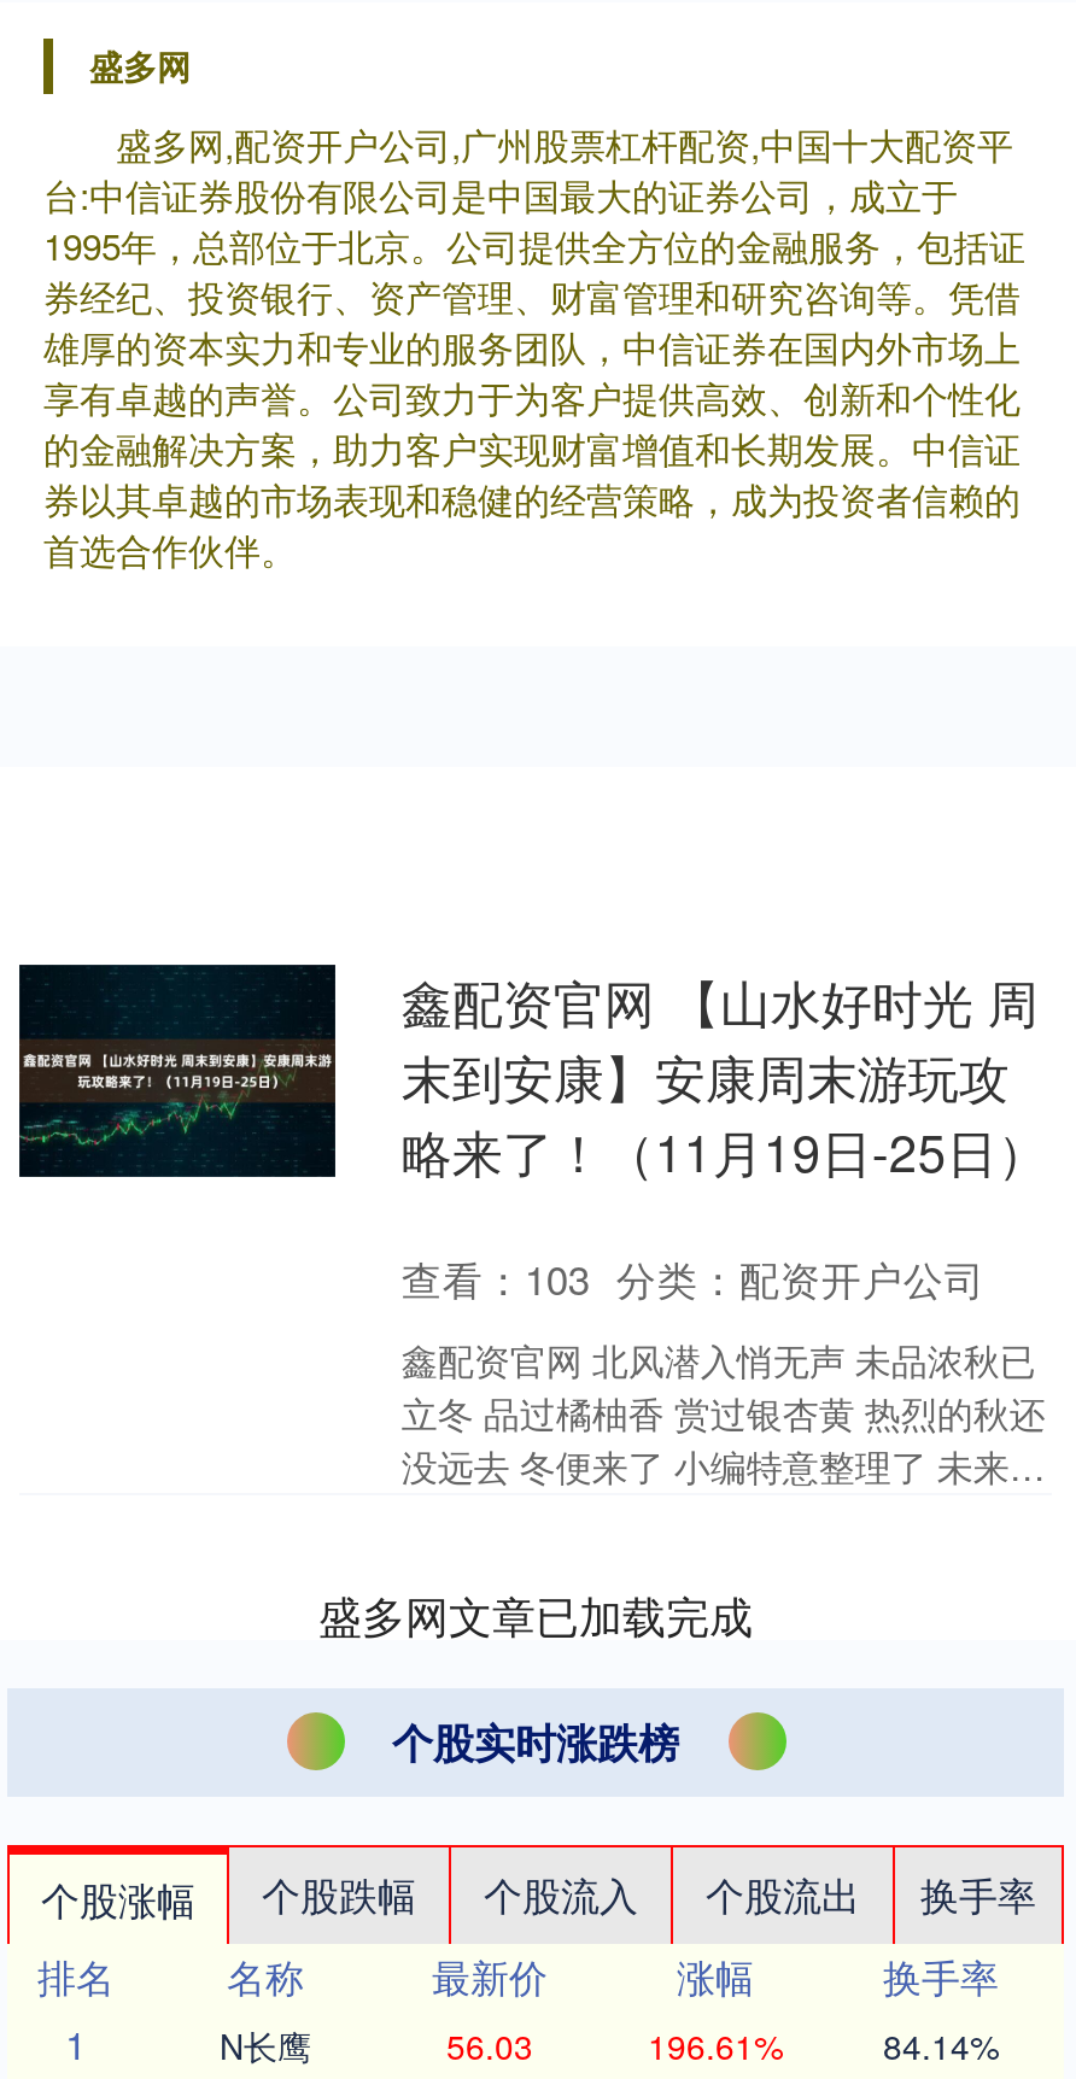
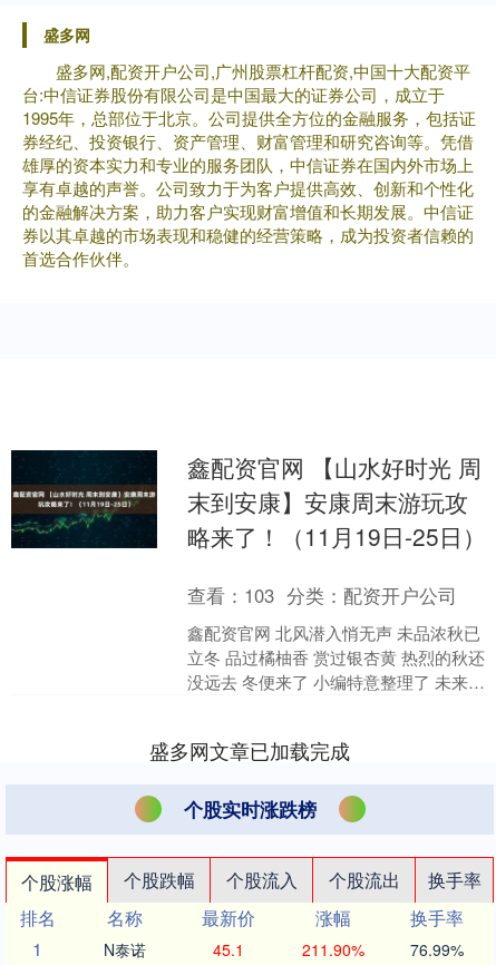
[220,2021,311,2069] N长鹰 -> [104,938,146,961] N泰诺
[446,2021,533,2069] 56.03 -> [213,938,244,961] 45.1
[648,2021,783,2069] 196.61% -> [302,938,364,961] 211.90%
[883,2021,999,2069] 84.14% -> [410,938,464,961] 76.99%

